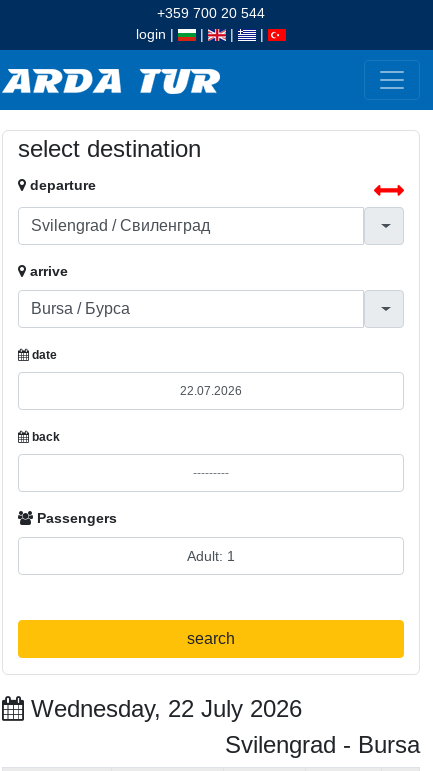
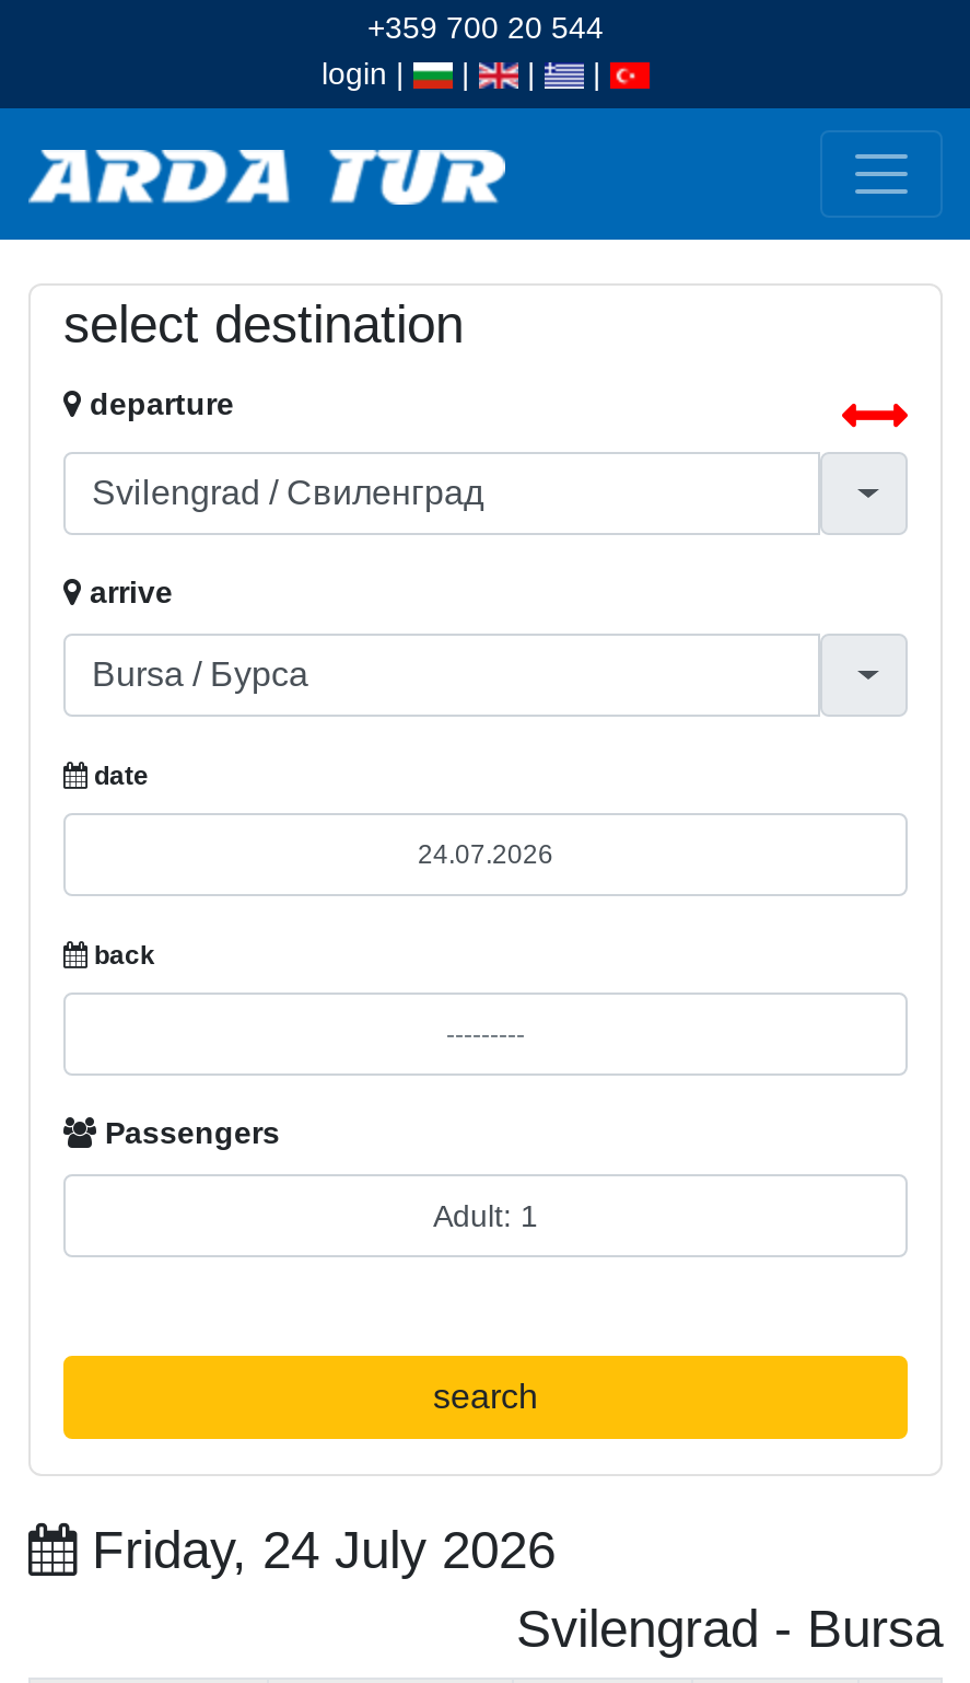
[24,695,302,722] Wednesday, 22 July 2026 -> [77,1520,556,1579] Friday, 24 July 2026

